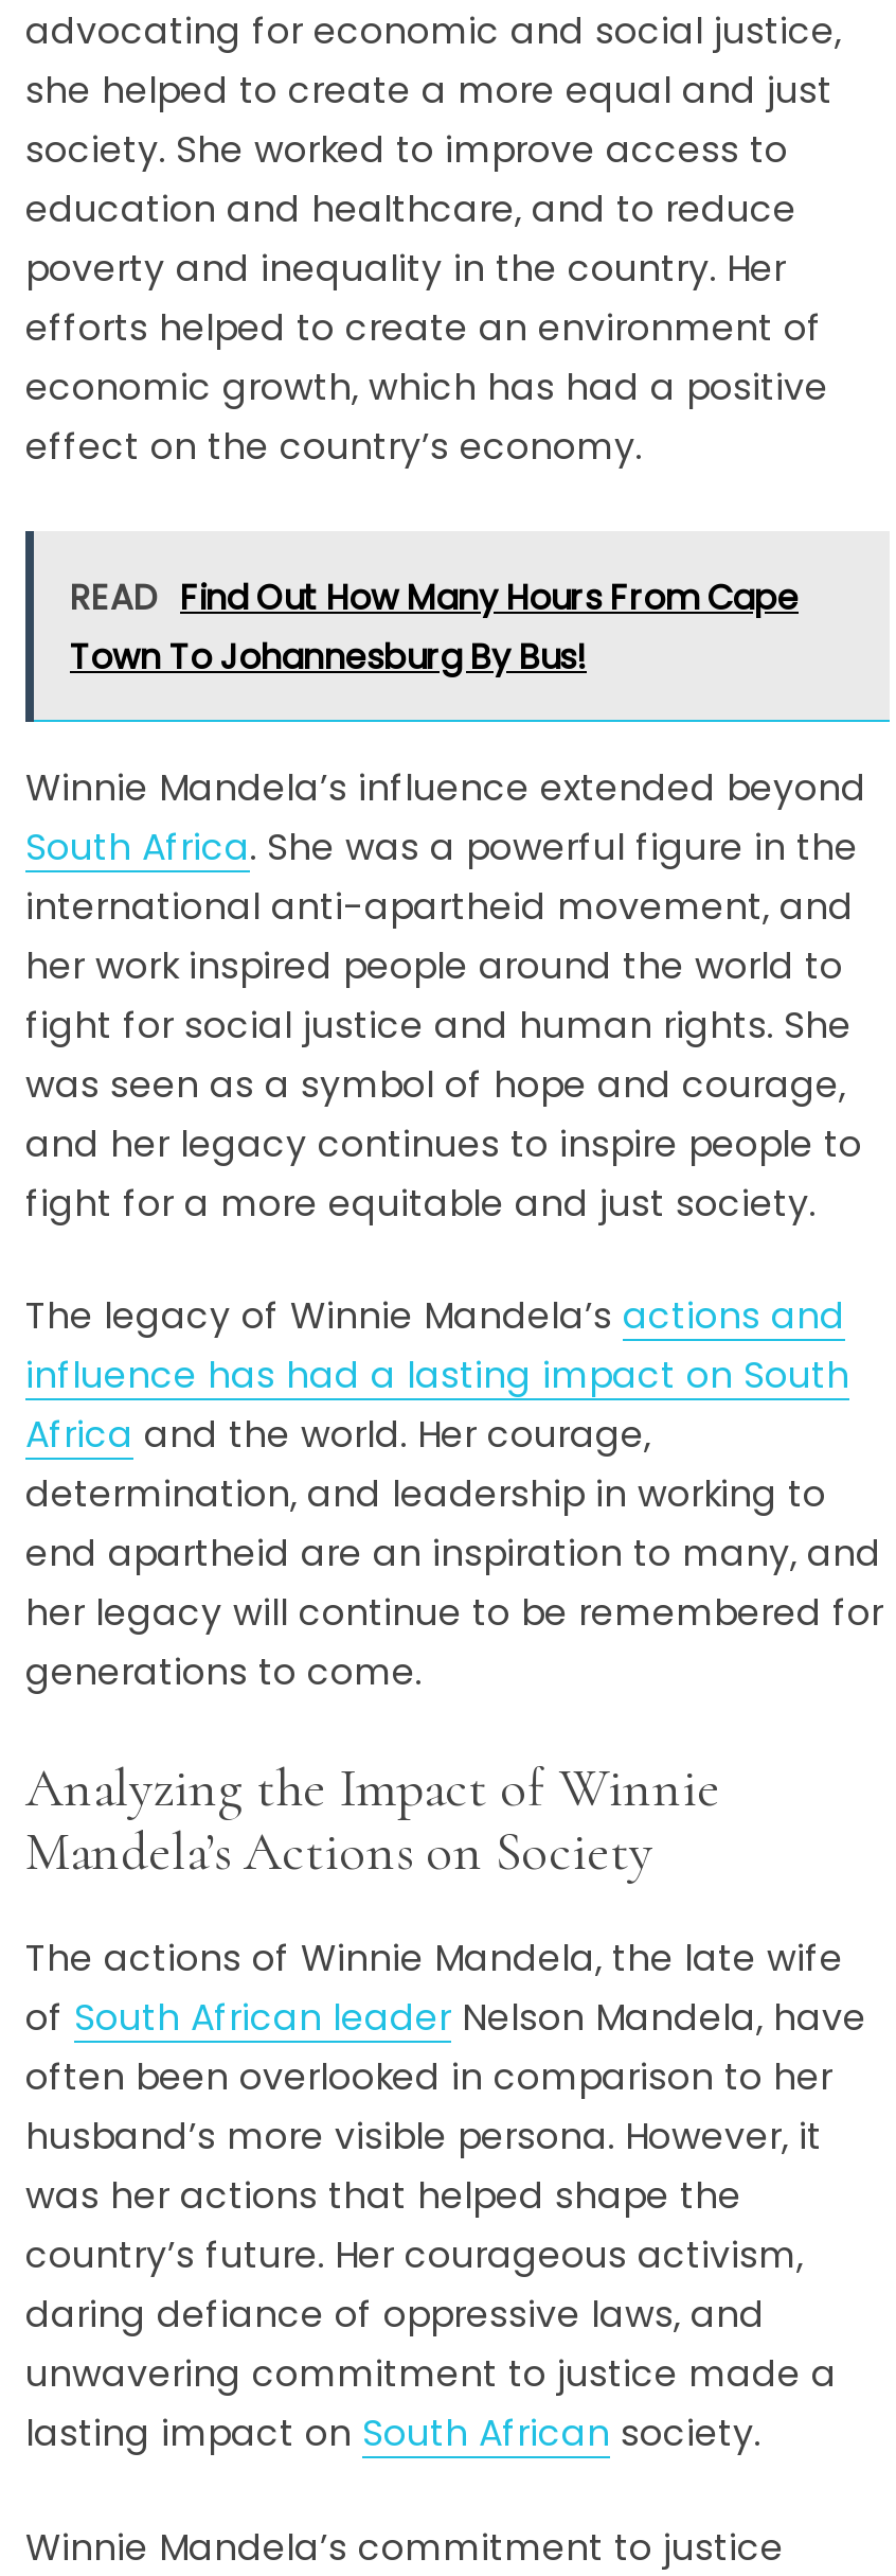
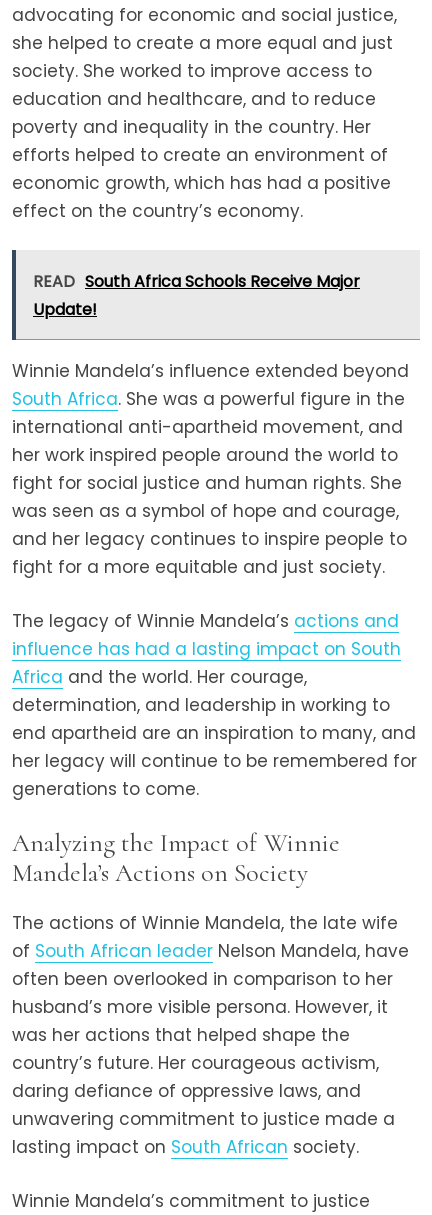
[70,573,799,681] READ Find Out How Many Hours From Cape | Town To Johannesburg By Bus! -> [33,270,360,321] READ South Africa Schools Receive Major | Update!

